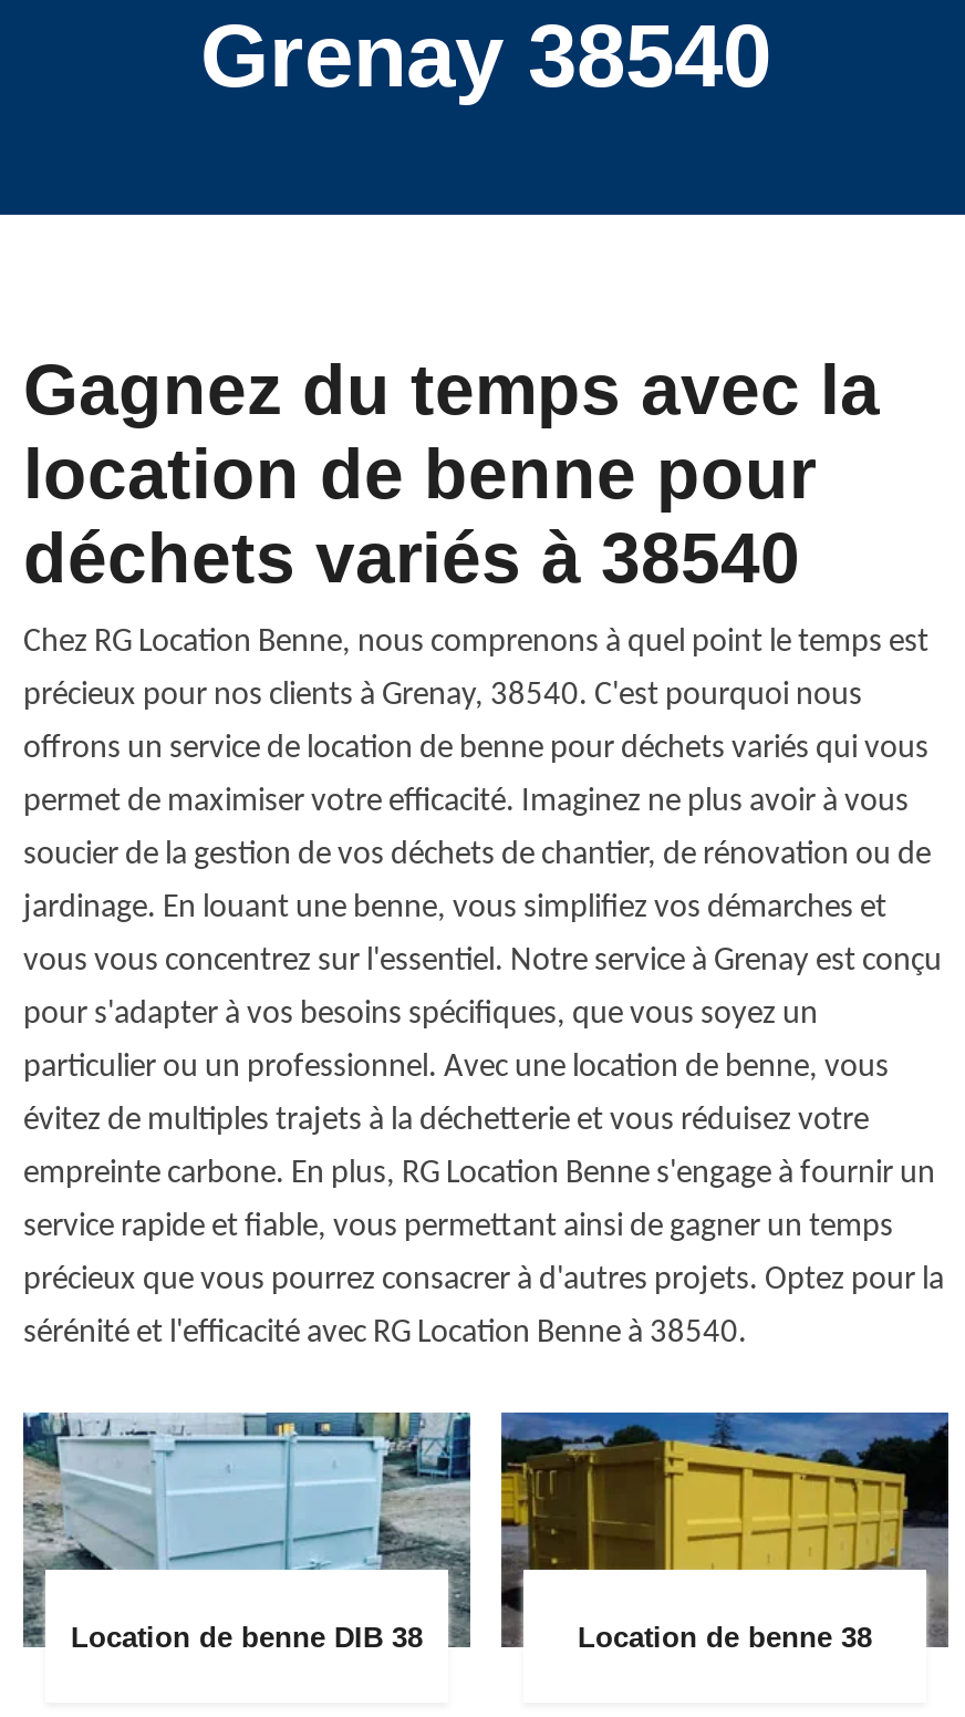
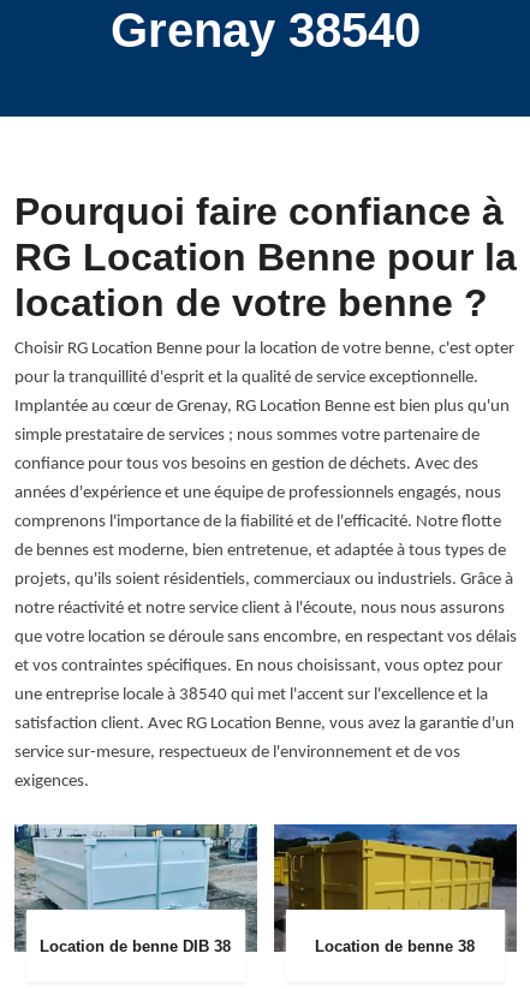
[23,350,944,1351] Gagnez du temps avec la | location de benne pour | déchets variés à 38540 | Chez RG Location Benne, nous comprenons à quel point le temps est | précieux pour nos clients à Grenay, 38540. C'est pourquoi nous | offrons un service de location de benne pour déchets variés qui vous | permet de maximiser votre efficacité. Imaginez ne plus avoir à vous | soucier de la gestion de vos déchets de chantier, de rénovation ou de | jardinage. En louant une benne, vous simplifiez vos démarches et | vous vous concentrez sur l'essentiel. Notre service à Grenay est conçu | pour s'adapter à vos besoins spécifiques, que vous soyez un | particulier ou un professionnel. Avec une location de benne, vous | évitez de multiples trajets à la déchetterie et vous réduisez votre | empreinte carbone. En plus, RG Location Benne s'engage à fournir un | service rapide et fiable, vous permettant ainsi de gagner un temps | précieux que vous pourrez consacrer à d'autres projets. Optez pour la | sérénité et l'efficacité avec RG Location Benne à 38540. -> [14,190,517,791] Pourquoi faire confiance à | RG Location Benne pour la | location de votre benne ? | Choisir RG Location Benne pour la location de votre benne, c'est opter | pour la tranquillité d'esprit et la qualité de service exceptionnelle. | Implantée au cœur de Grenay, RG Location Benne est bien plus qu'un | simple prestataire de services ; nous sommes votre partenaire de | confiance pour tous vos besoins en gestion de déchets. Avec des | années d'expérience et une équipe de professionnels engagés, nous | comprenons l'importance de la fiabilité et de l'efficacité. Notre flotte | de bennes est moderne, bien entretenue, et adaptée à tous types de | projets, qu'ils soient résidentiels, commerciaux ou industriels. Grâce à | notre réactivité et notre service client à l'écoute, nous nous assurons | que votre location se déroule sans encombre, en respectant vos délais | et vos contraintes spécifiques. En nous choisissant, vous optez pour | une entreprise locale à 38540 qui met l'accent sur l'excellence et la | satisfaction client. Avec RG Location Benne, vous avez la garantie d'un | service sur-mesure, respectueux de l'environnement et de vos | exigences.

